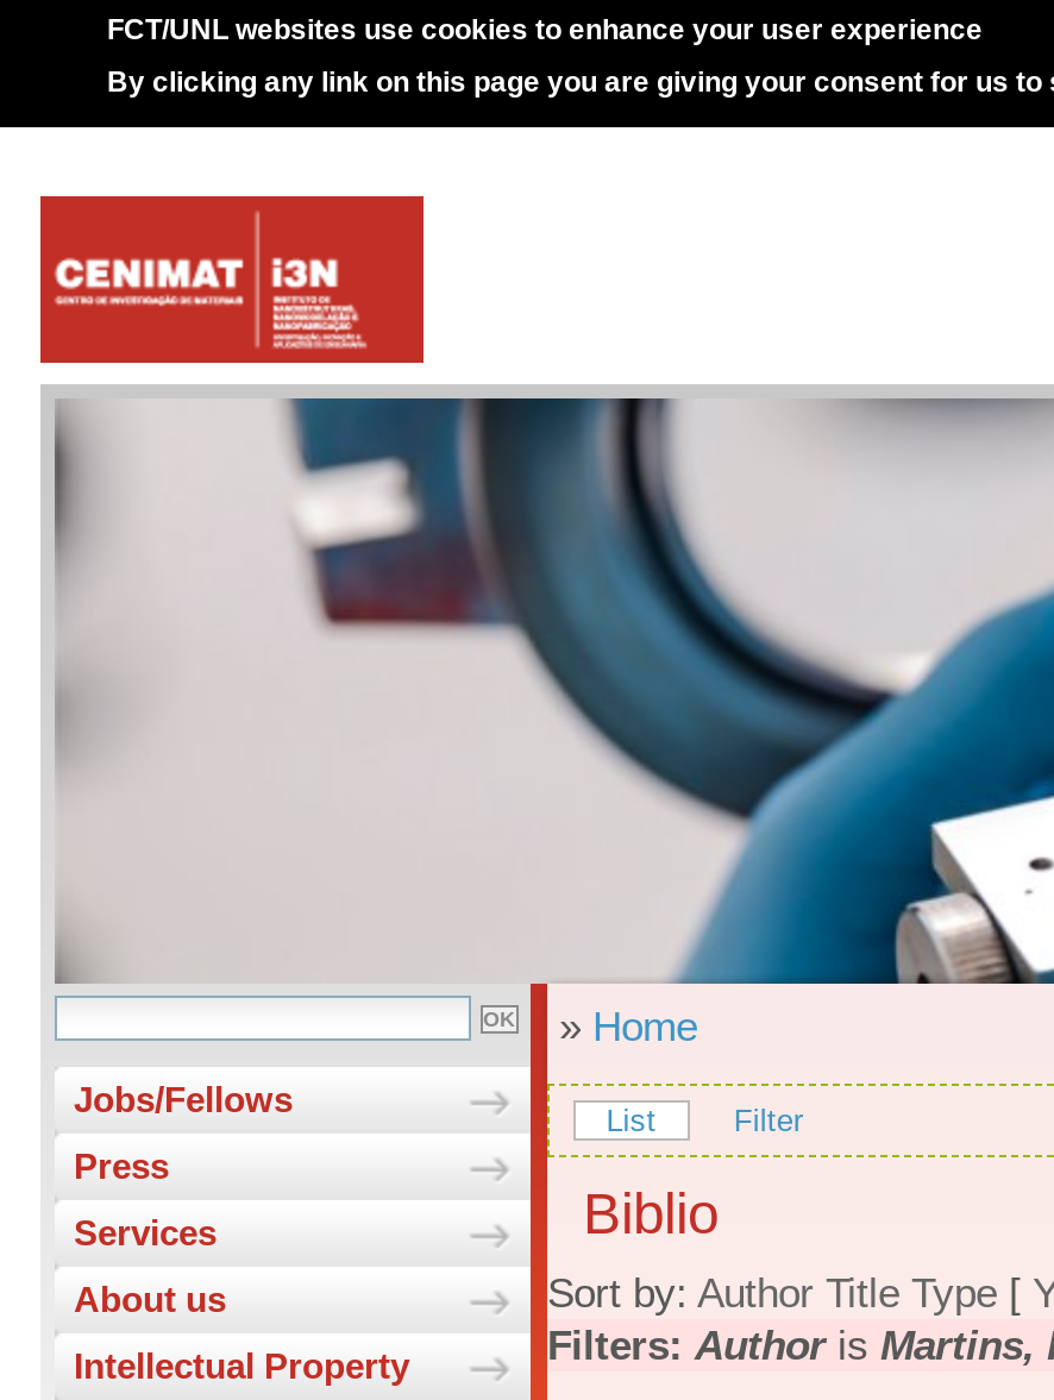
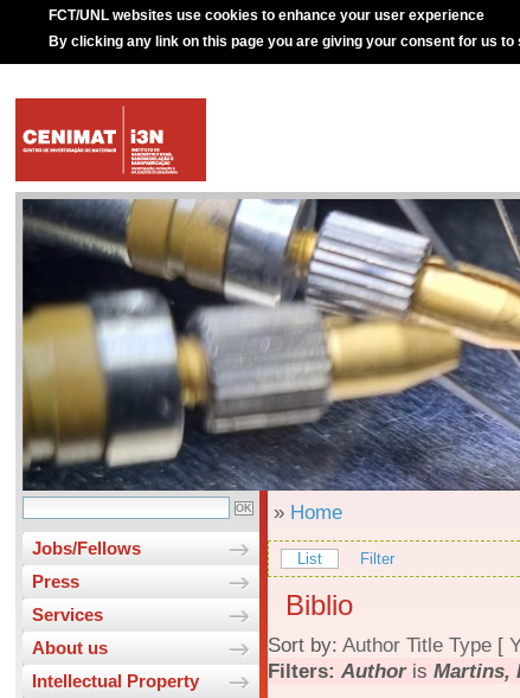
[55,396,1047,986] [image] -> [21,198,516,492] [image]

